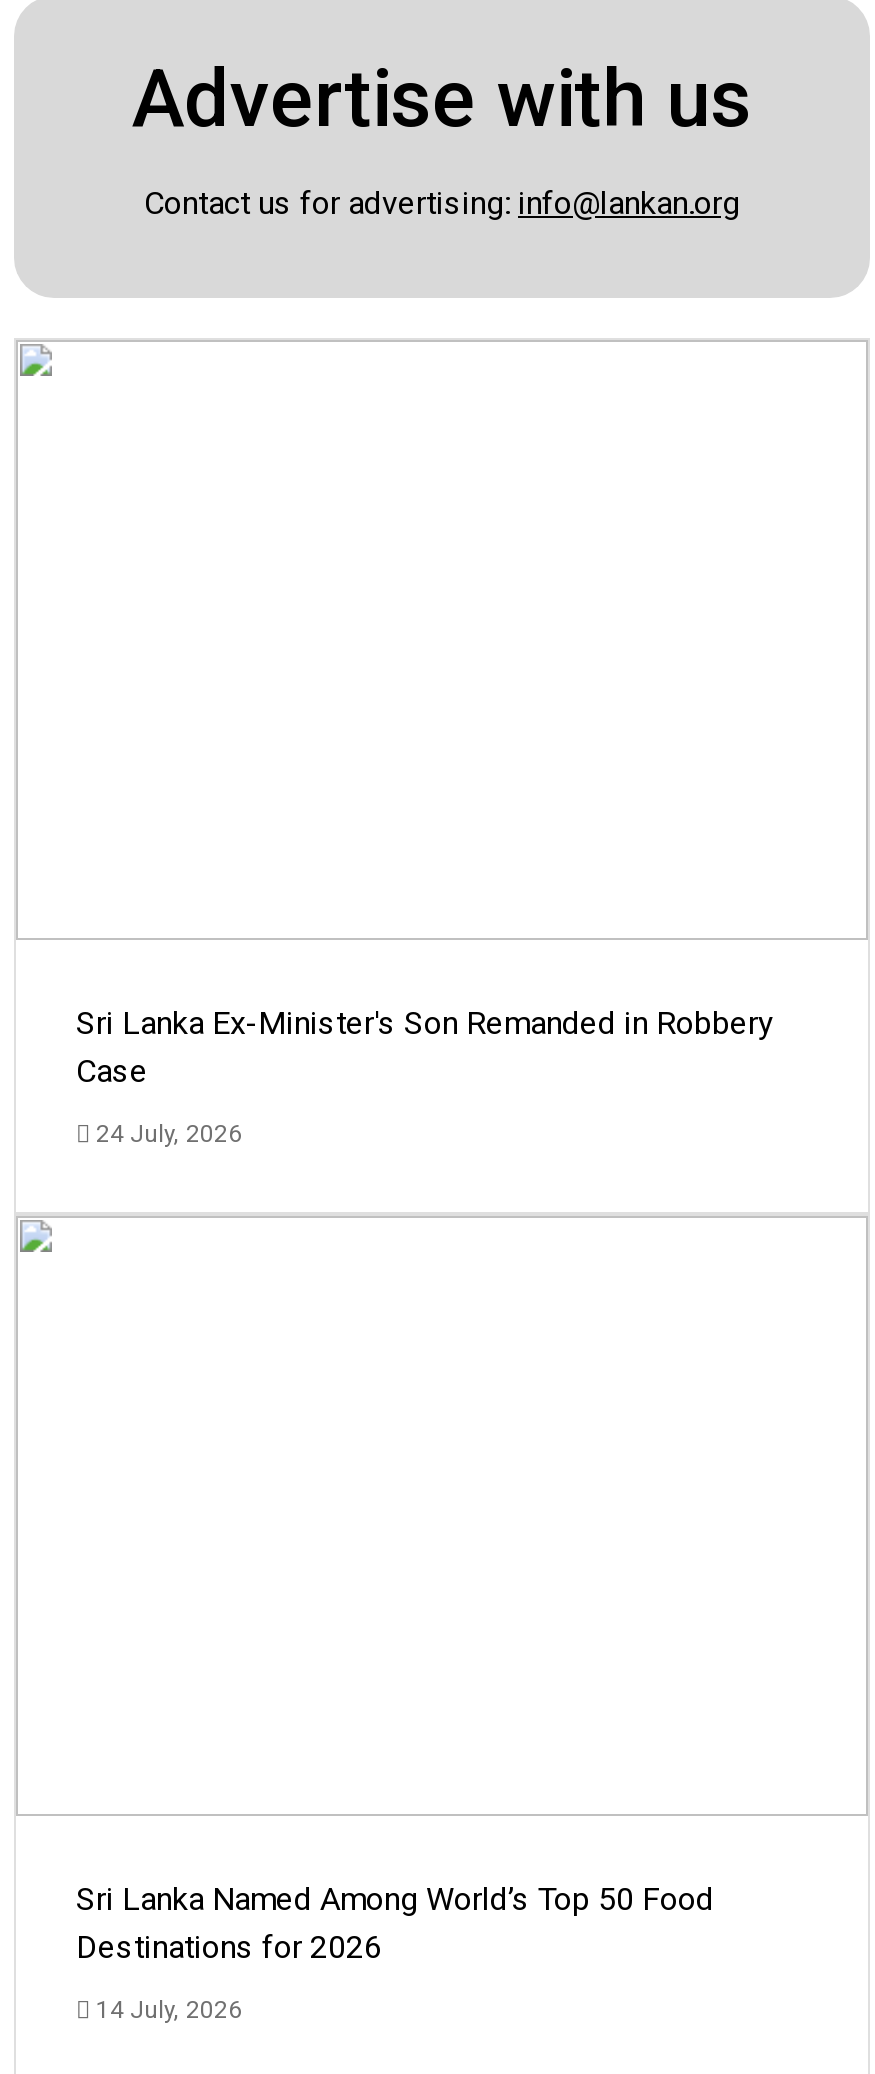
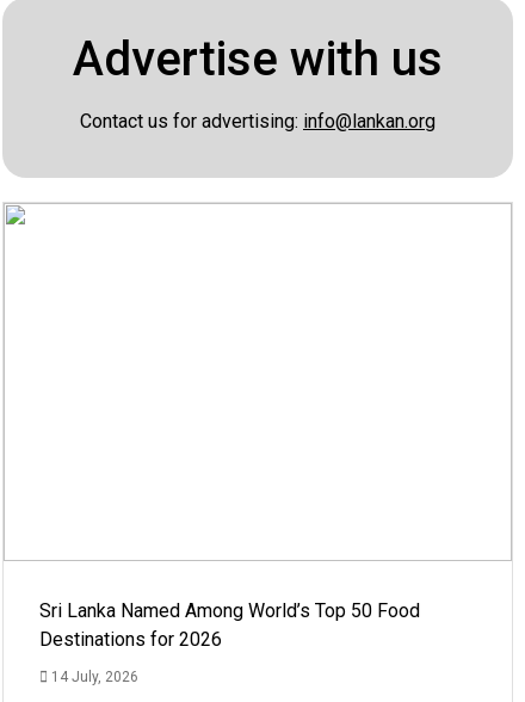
[76,1004,774,1148] Sri Lanka Ex-Minister's Son Remanded in Robbery | Case | 24 July, 2026 -> none

